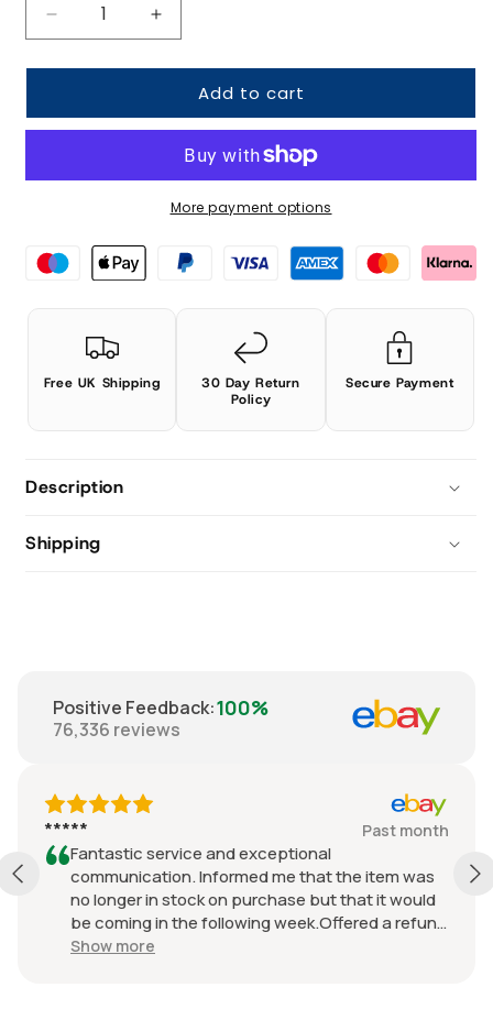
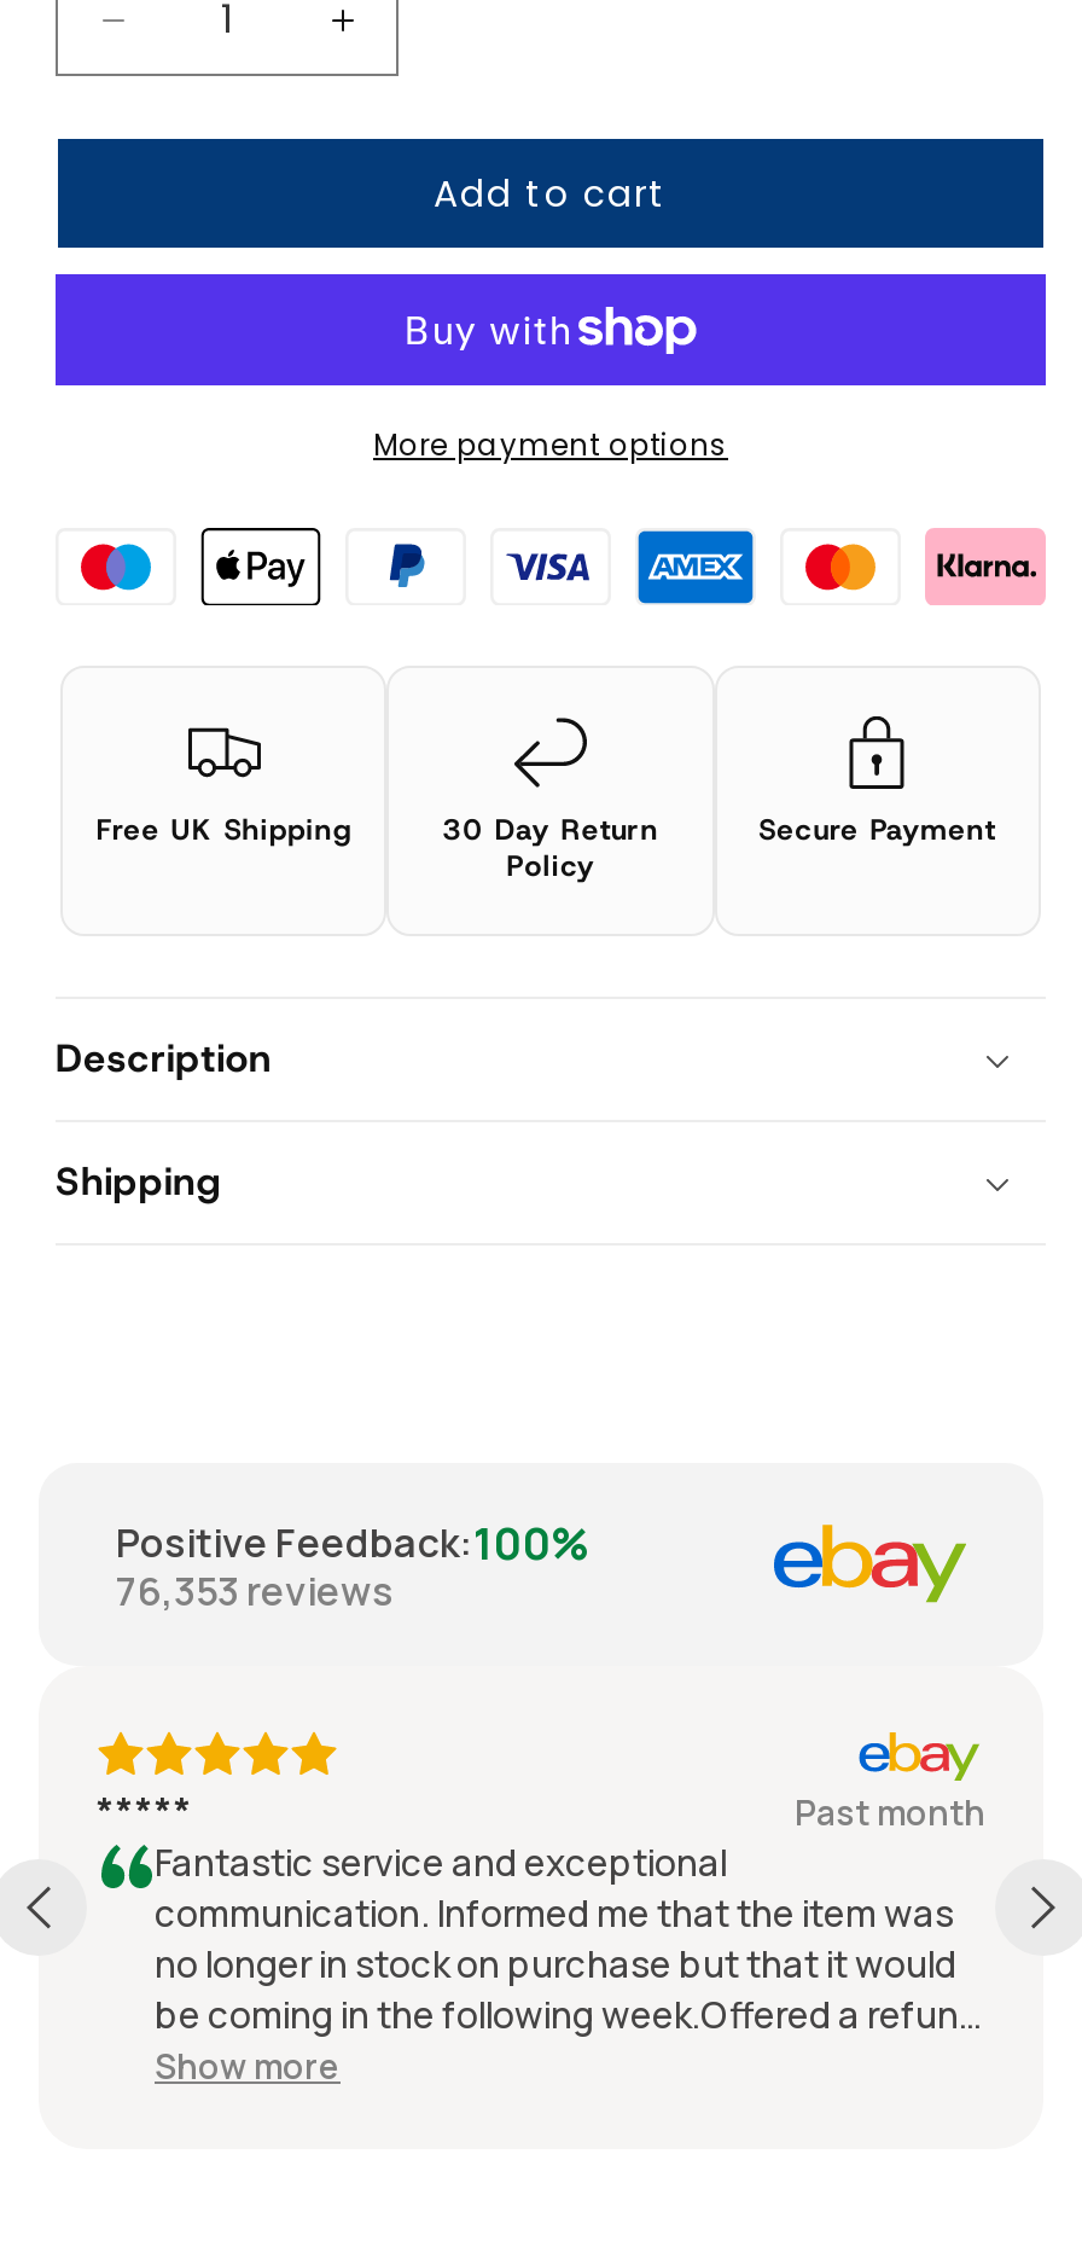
[53,717,180,741] 76,336 reviews -> [116,1563,394,1616] 76,353 reviews

